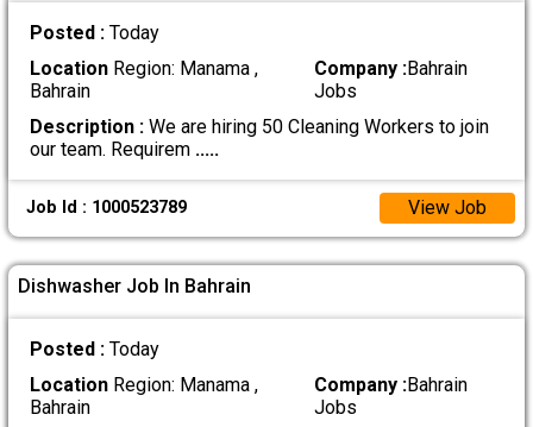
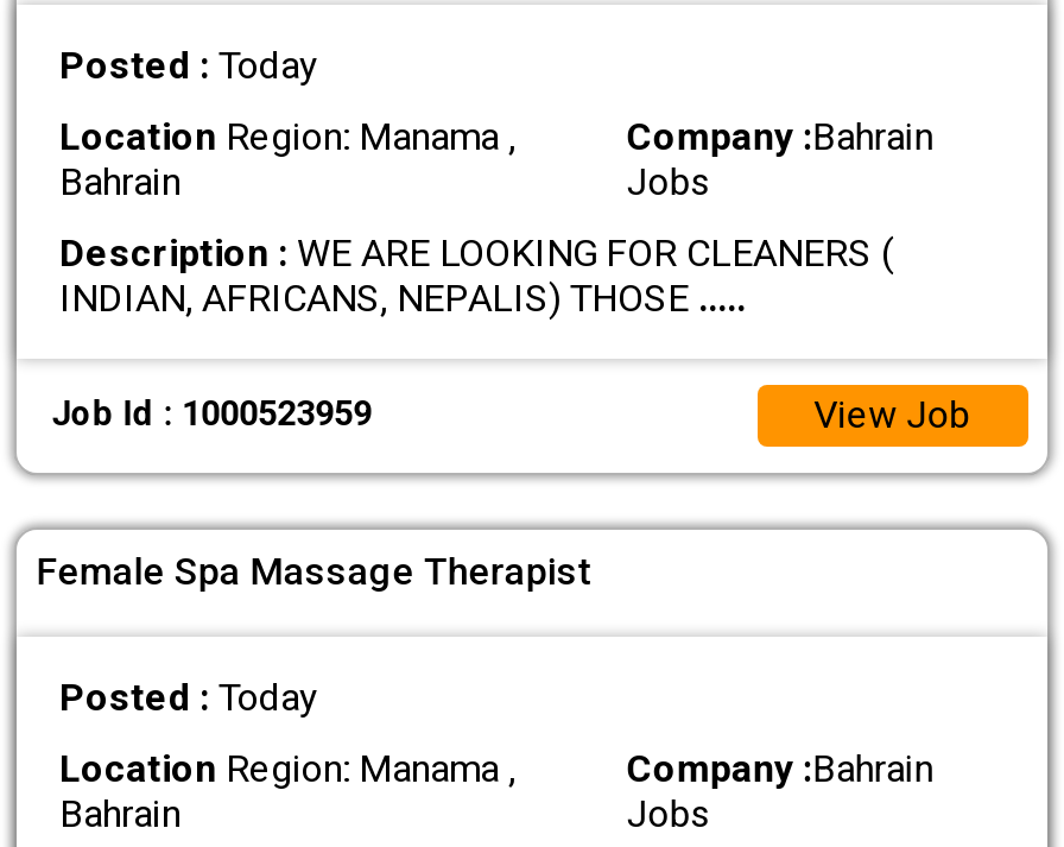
[30,115,489,161] Description : We are hiring 50 Cleaning Workers to join | our team. Requirem..... -> [59,230,893,321] Description : WE ARE LOOKING FOR CLEANERS ( | INDIAN, AFRICANS, NEPALIS) THOSE.....
[26,198,187,218] Job Id : 1000523789 -> [52,395,372,436] Job Id : 1000523959
[18,275,252,297] Dishwasher Job In Bahrain -> [37,549,590,594] Female Spa Massage Therapist

